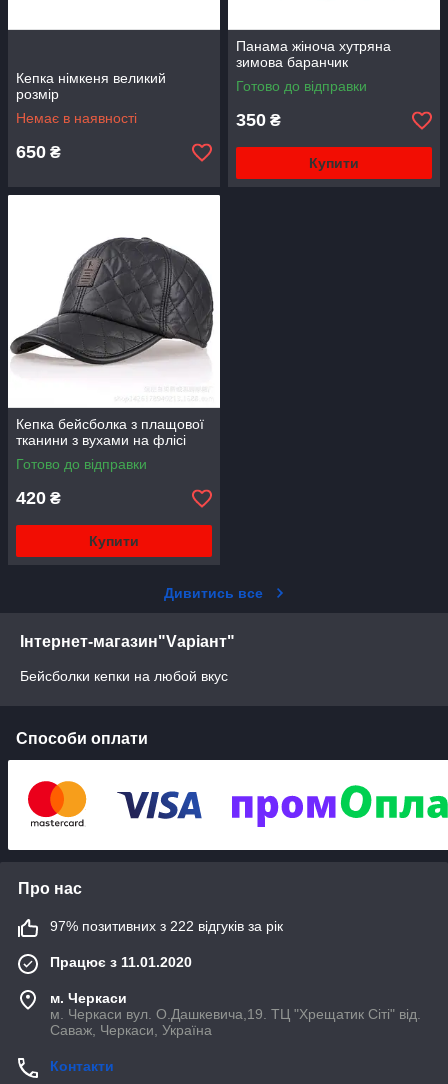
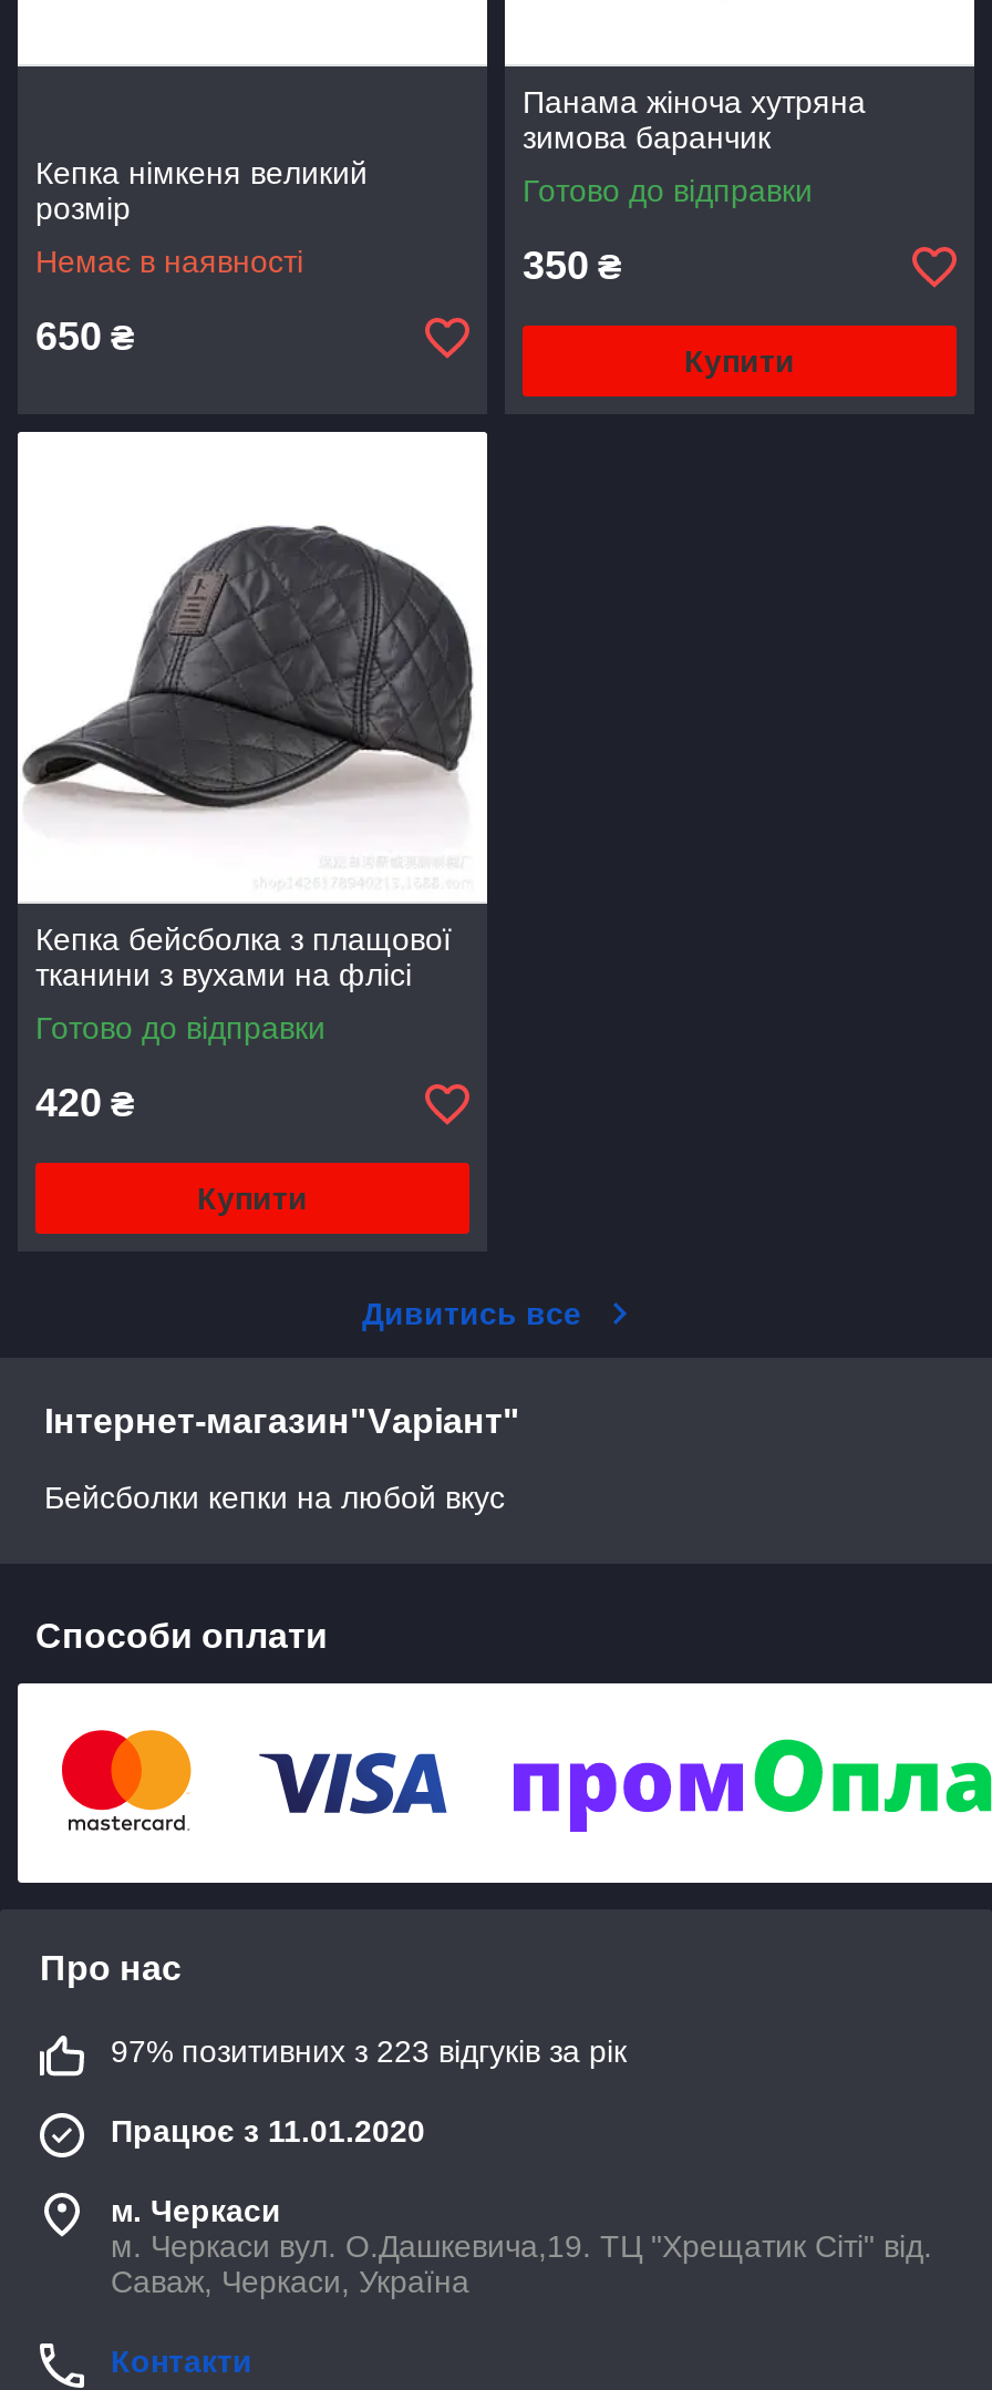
[50,918,283,934] 97% позитивних з 222 відгуків за рік -> [111,2034,627,2069] 97% позитивних з 223 відгуків за рік

